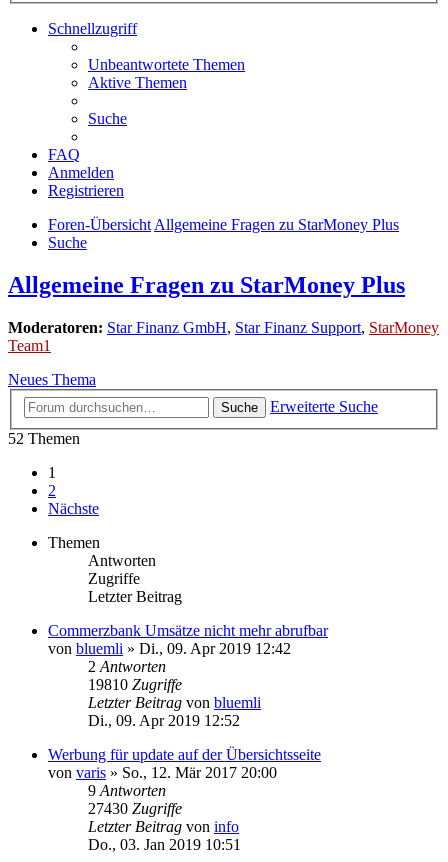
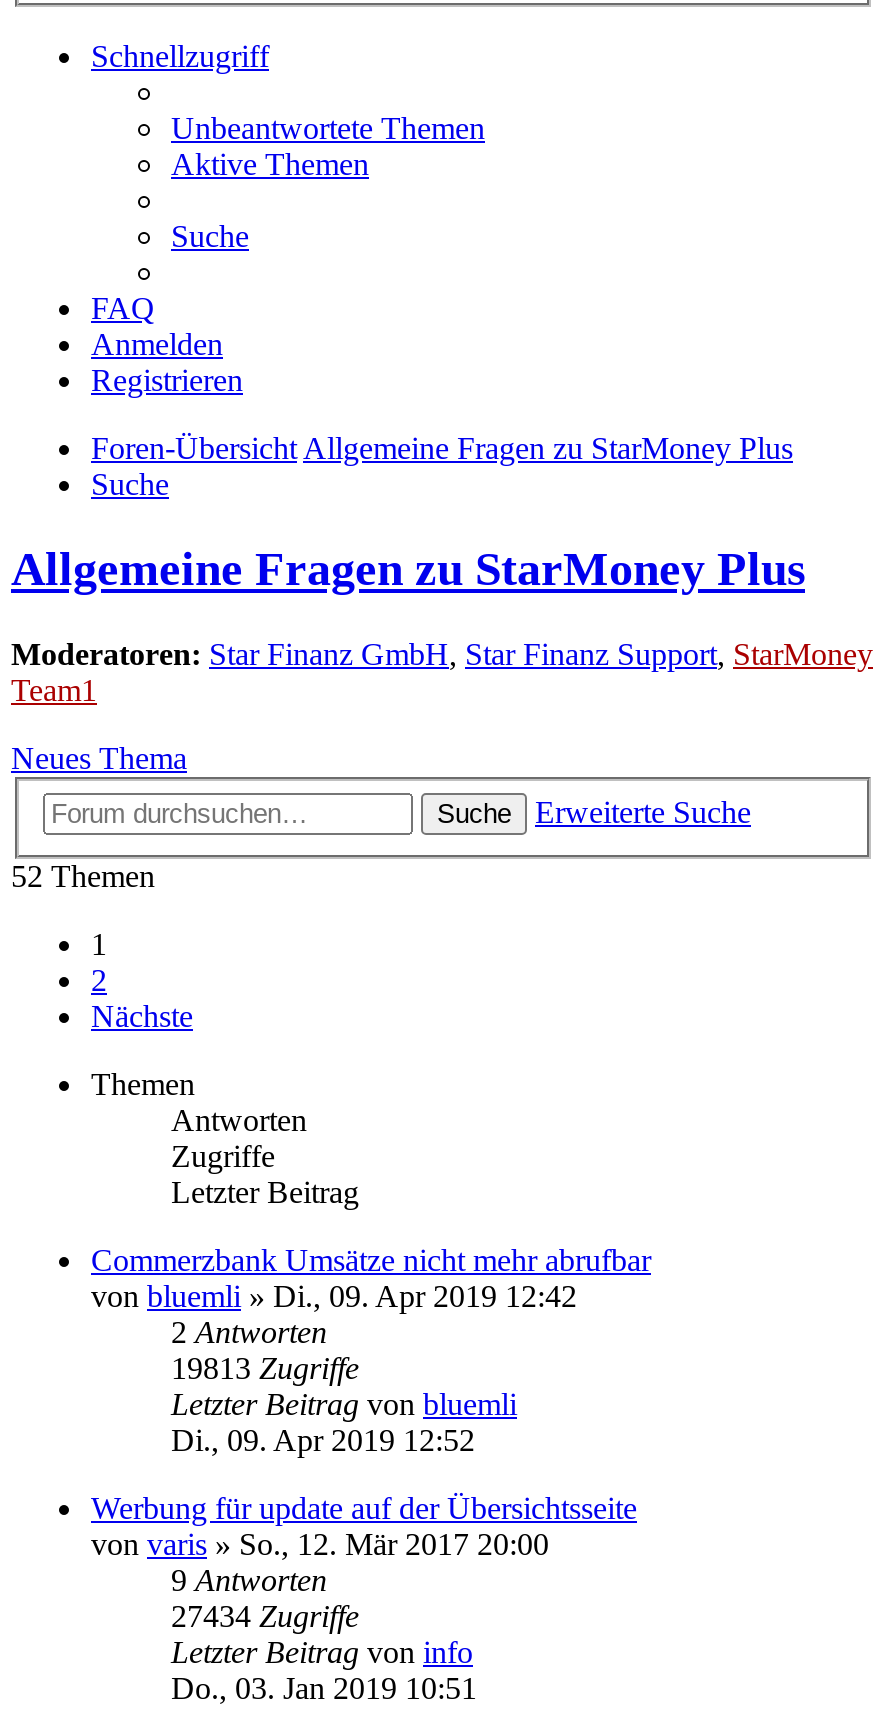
[88,676,182,693] 19810 Zugriffe -> [171,1351,359,1385] 19813 Zugriffe
[88,800,182,817] 27430 Zugriffe -> [171,1599,359,1633] 27434 Zugriffe

